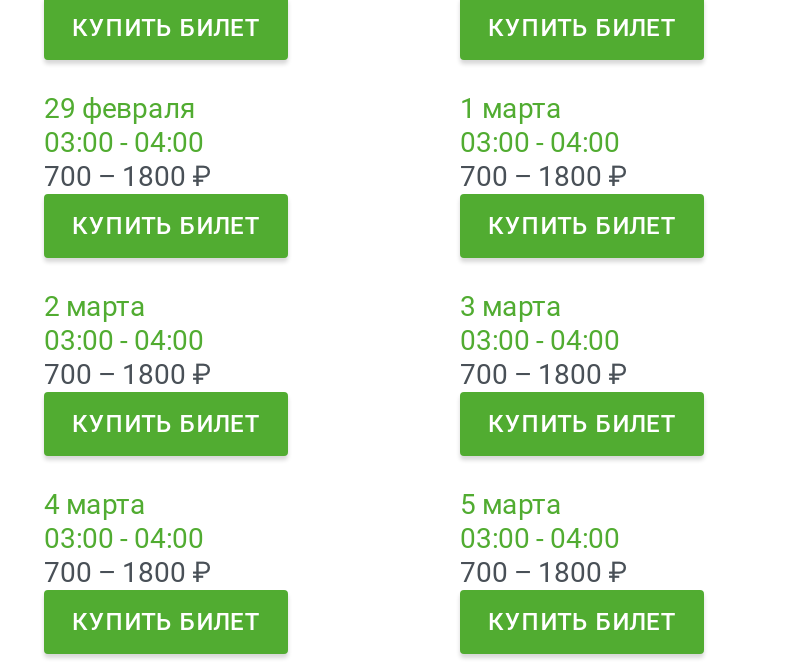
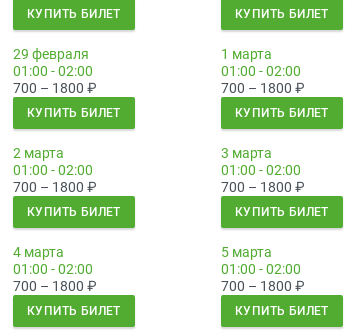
[44,127,204,159] 03:00 - 04:00 -> [13,63,93,79] 01:00 - 02:00
[460,127,620,159] 03:00 - 04:00 -> [221,63,301,79] 01:00 - 02:00
[44,325,204,357] 03:00 - 04:00 -> [13,162,93,178] 01:00 - 02:00
[460,325,620,357] 03:00 - 04:00 -> [221,162,301,178] 01:00 - 02:00
[44,523,204,555] 03:00 - 04:00 -> [13,261,93,277] 01:00 - 02:00
[460,523,620,555] 03:00 - 04:00 -> [221,261,301,277] 01:00 - 02:00

